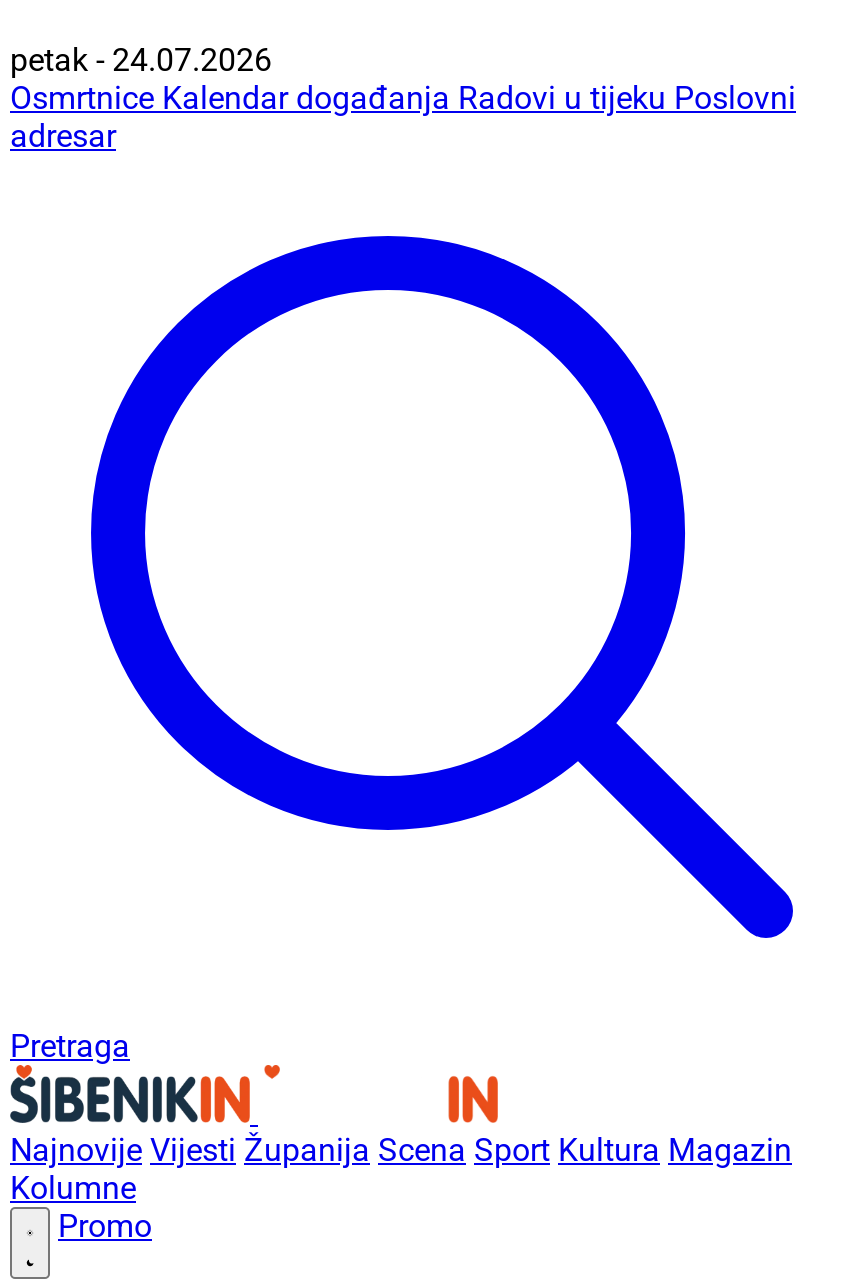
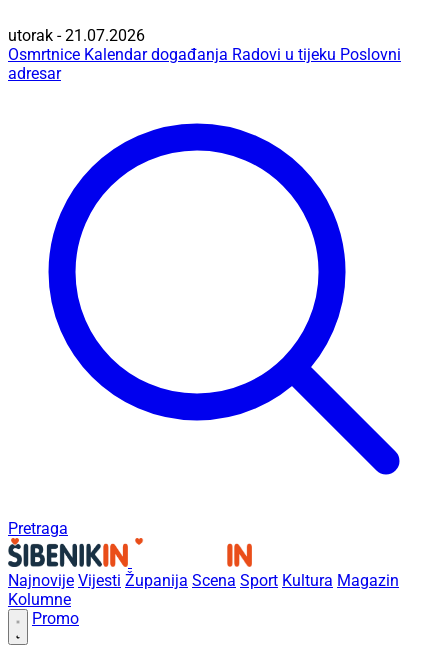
[10,41,272,79] petak - 24.07.2026 -> [8,26,145,45] utorak - 21.07.2026

